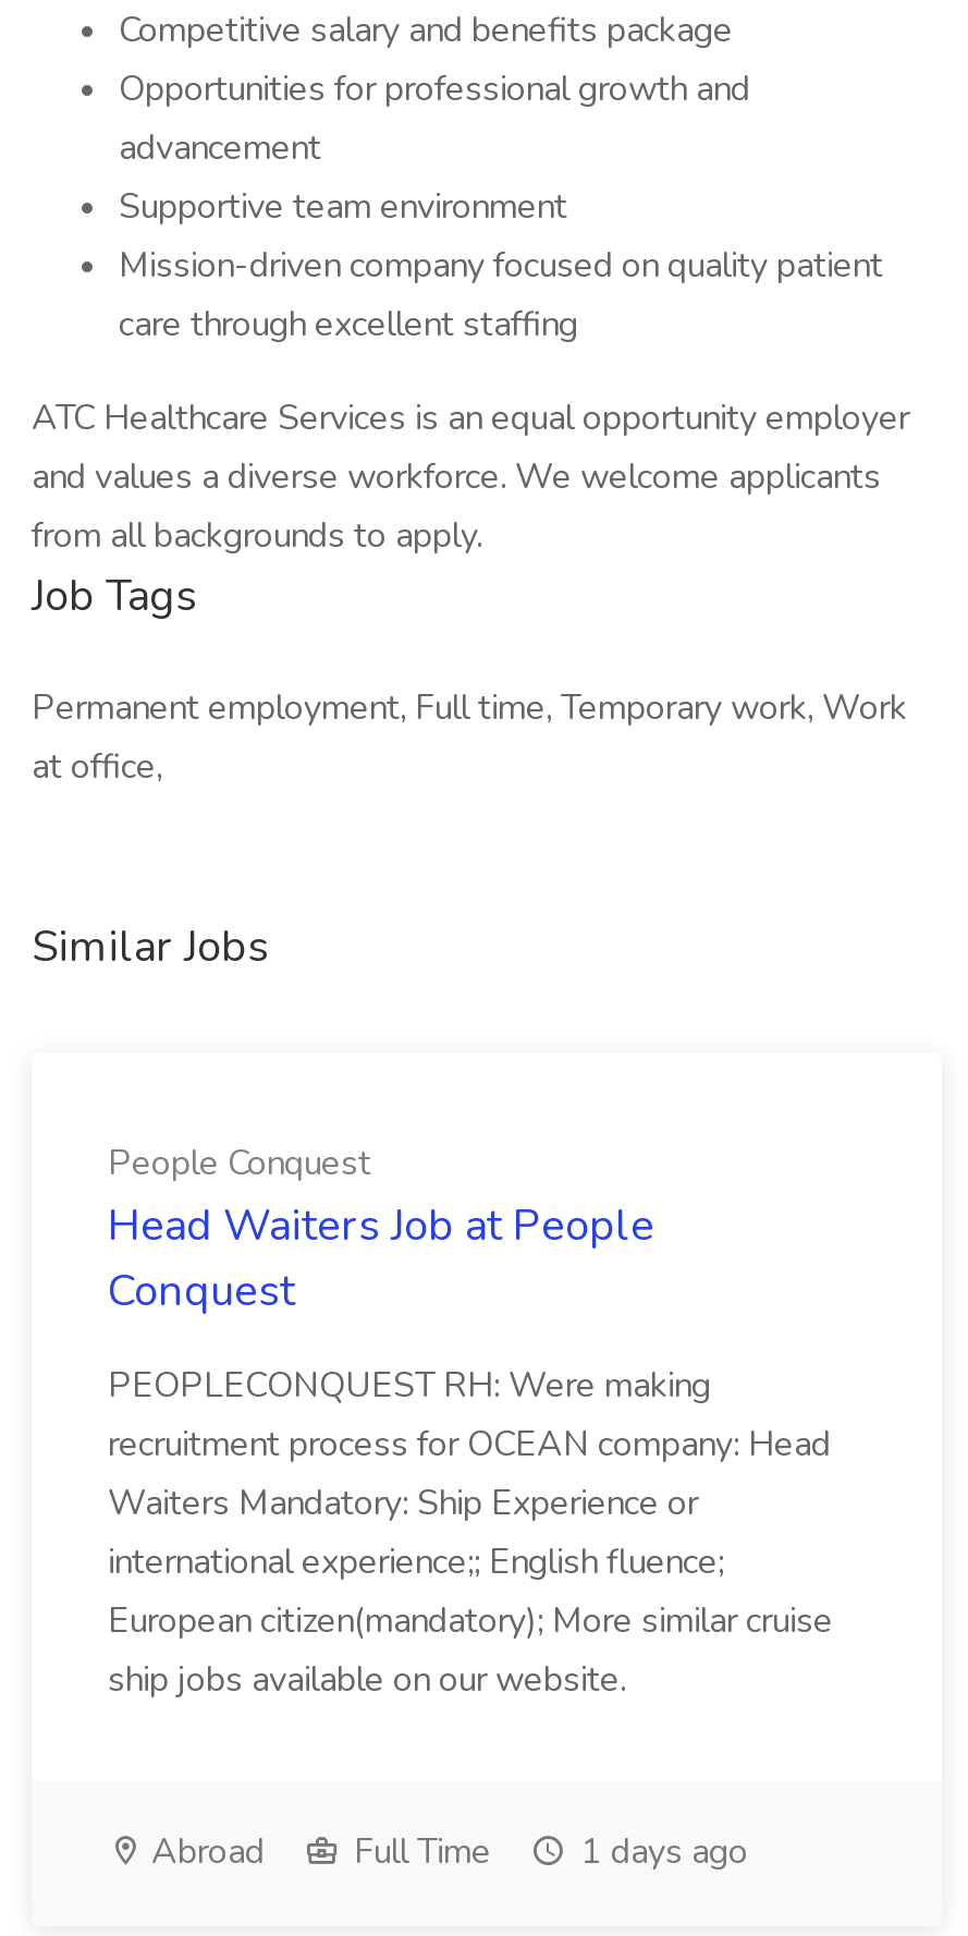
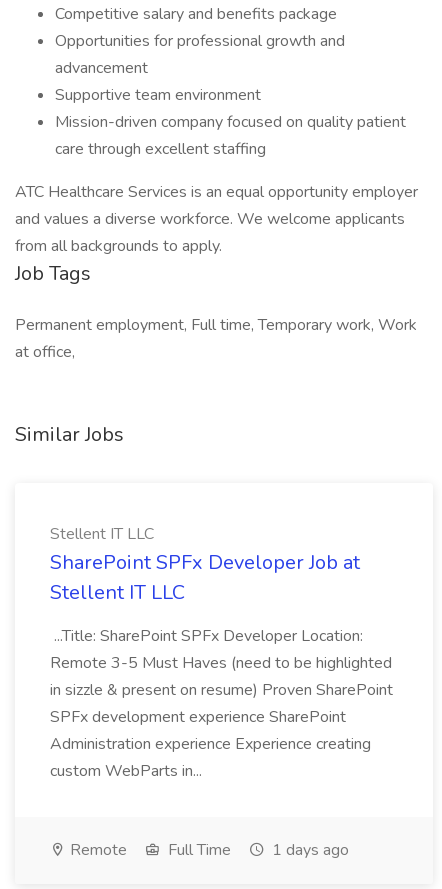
[108,1140,654,1320] People Conquest | Head Waiters Job at People | Conquest -> [50,523,360,606] Stellent IT LLC | SharePoint SPFx Developer Job at | Stellent IT LLC
[108,1362,833,1704] PEOPLECONQUEST RH: Were making | recruitment process for OCEAN company: Head | Waiters Mandatory: Ship Experience or | international experience;; English fluence; | European citizen(mandatory); More similar cruise | ship jobs available on our website. -> [50,625,393,782] ...Title: SharePoint SPFx Developer Location: | Remote 3-5 Must Haves (need to be highlighted | in sizzle & present on resume) Proven SharePoint | SPFx development experience SharePoint | Administration experience Experience creating | custom WebParts in...
[143,1828,265,1876] Abroad -> [66,839,127,861] Remote

